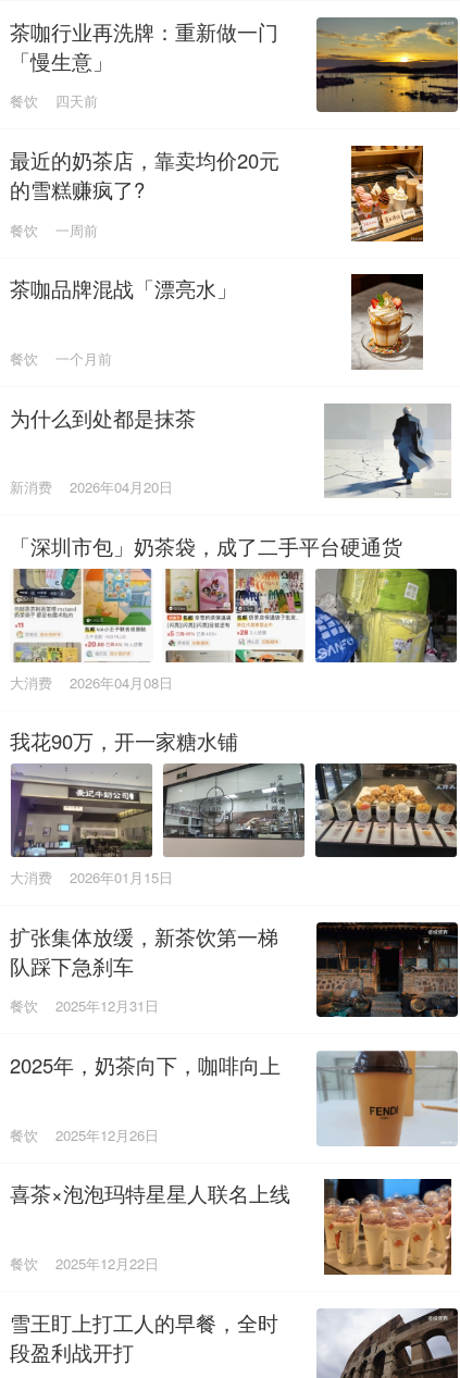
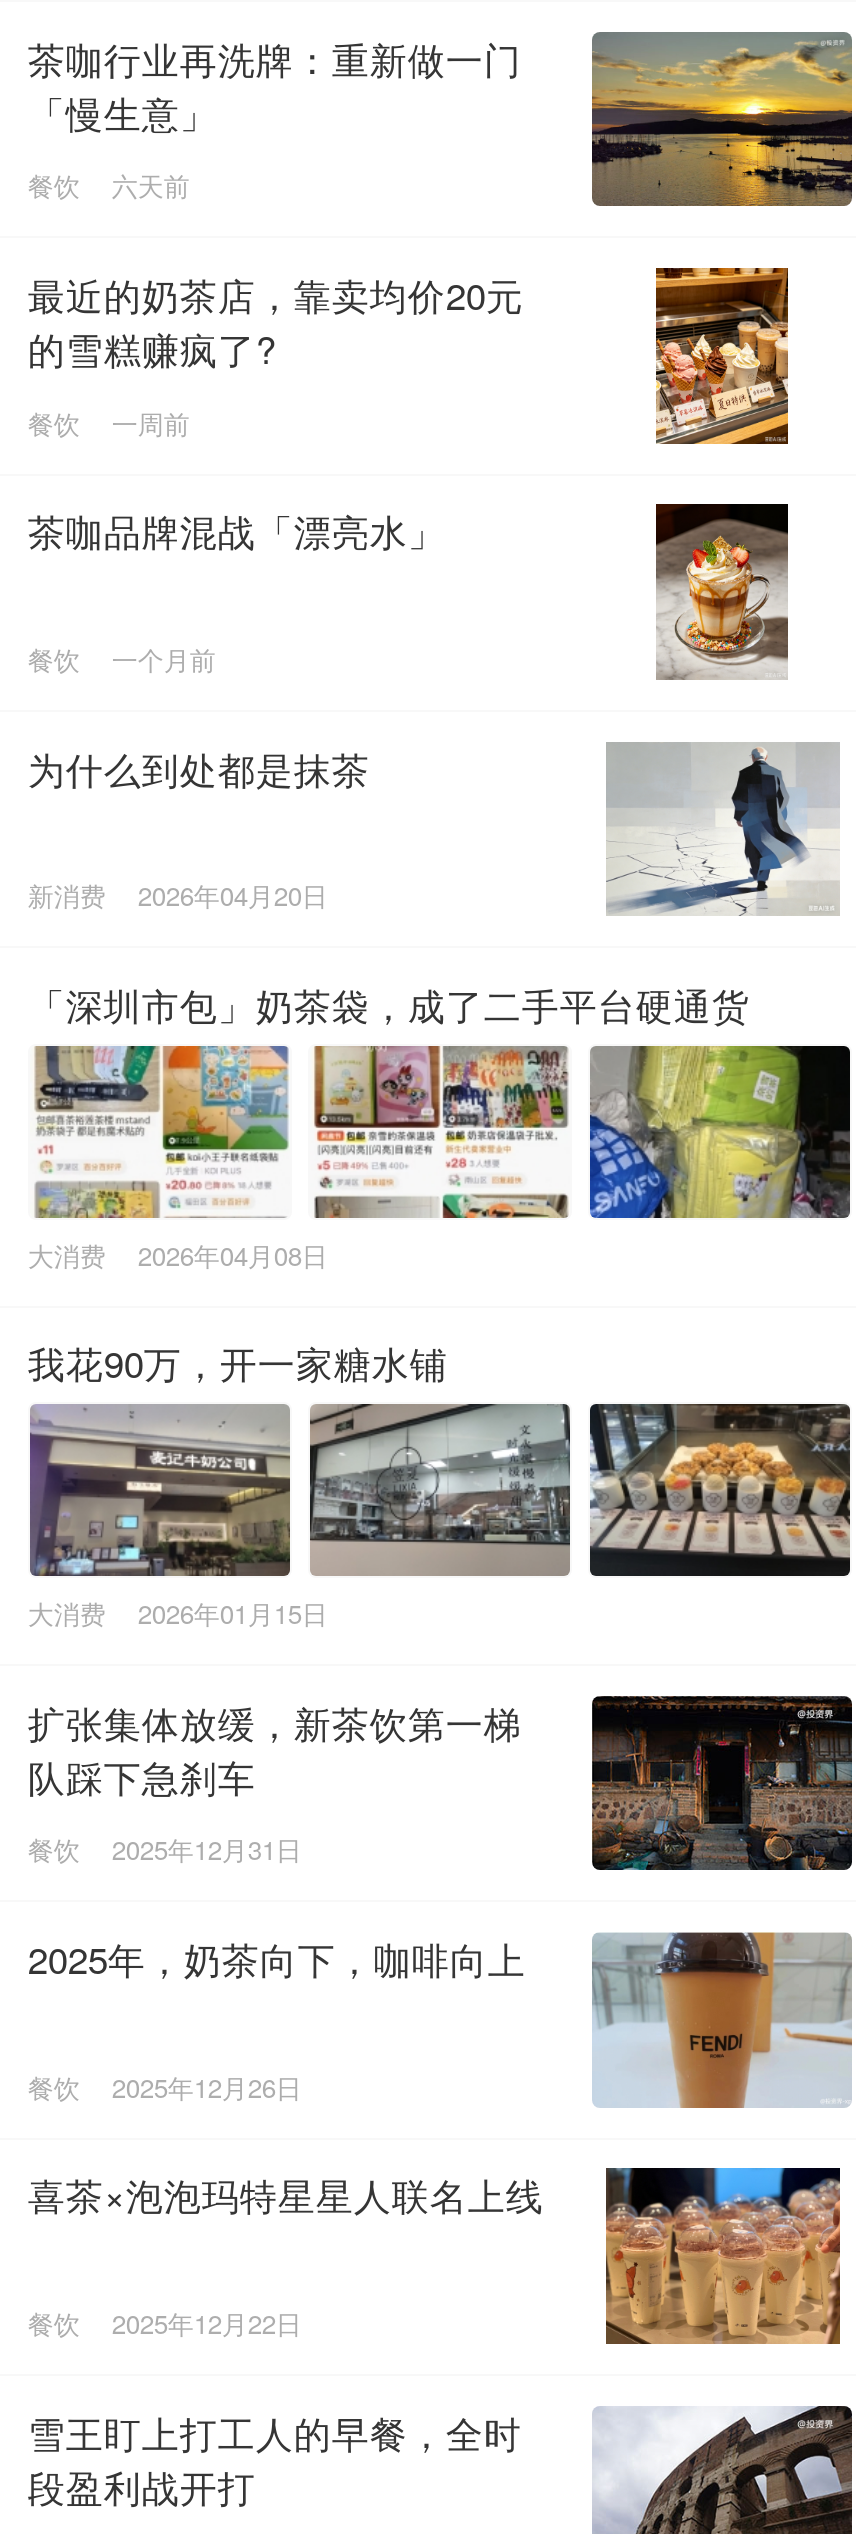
[55,90,98,111] 四天前 -> [112,166,190,204] 六天前

